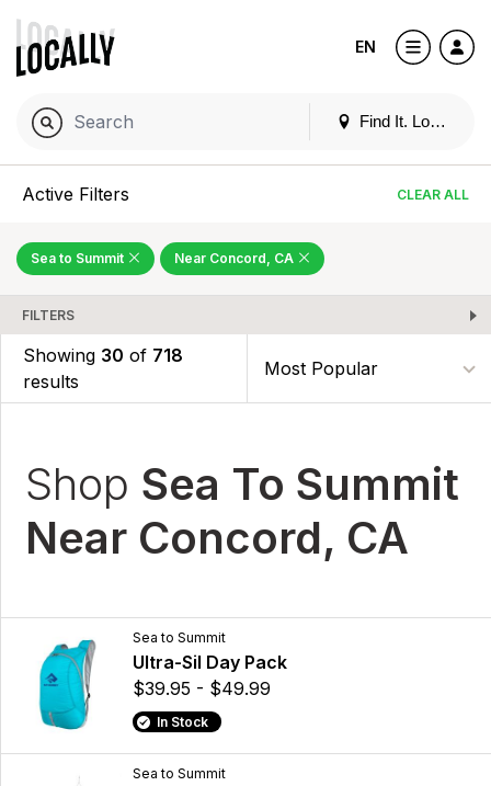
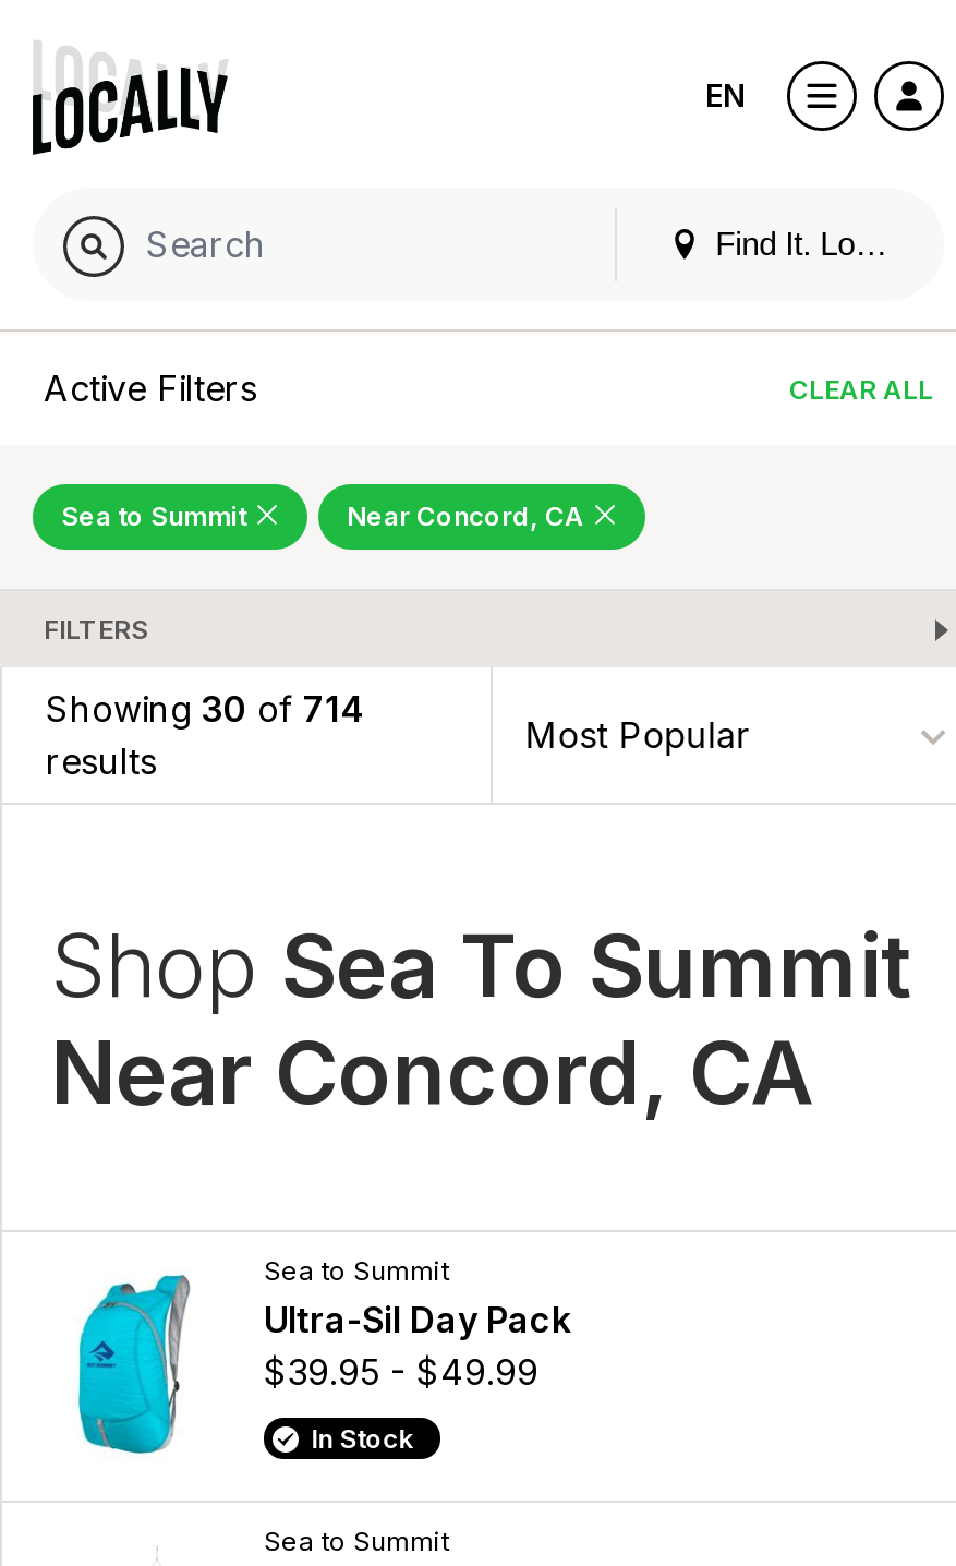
[23,344,183,366] Showing 30 of 718 -> [46,687,362,730] Showing 30 of 714

